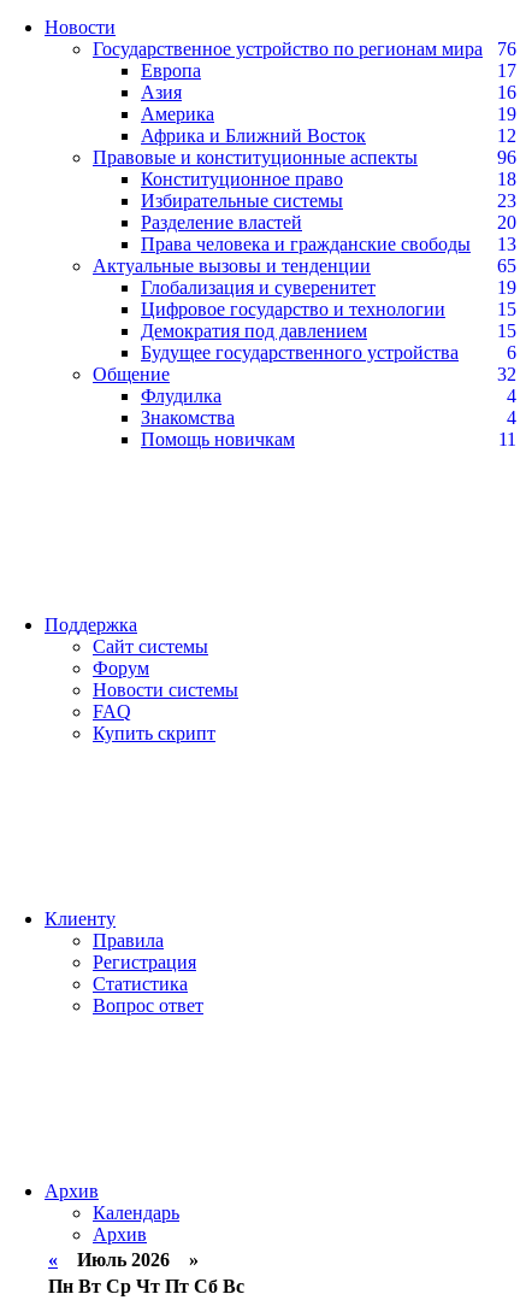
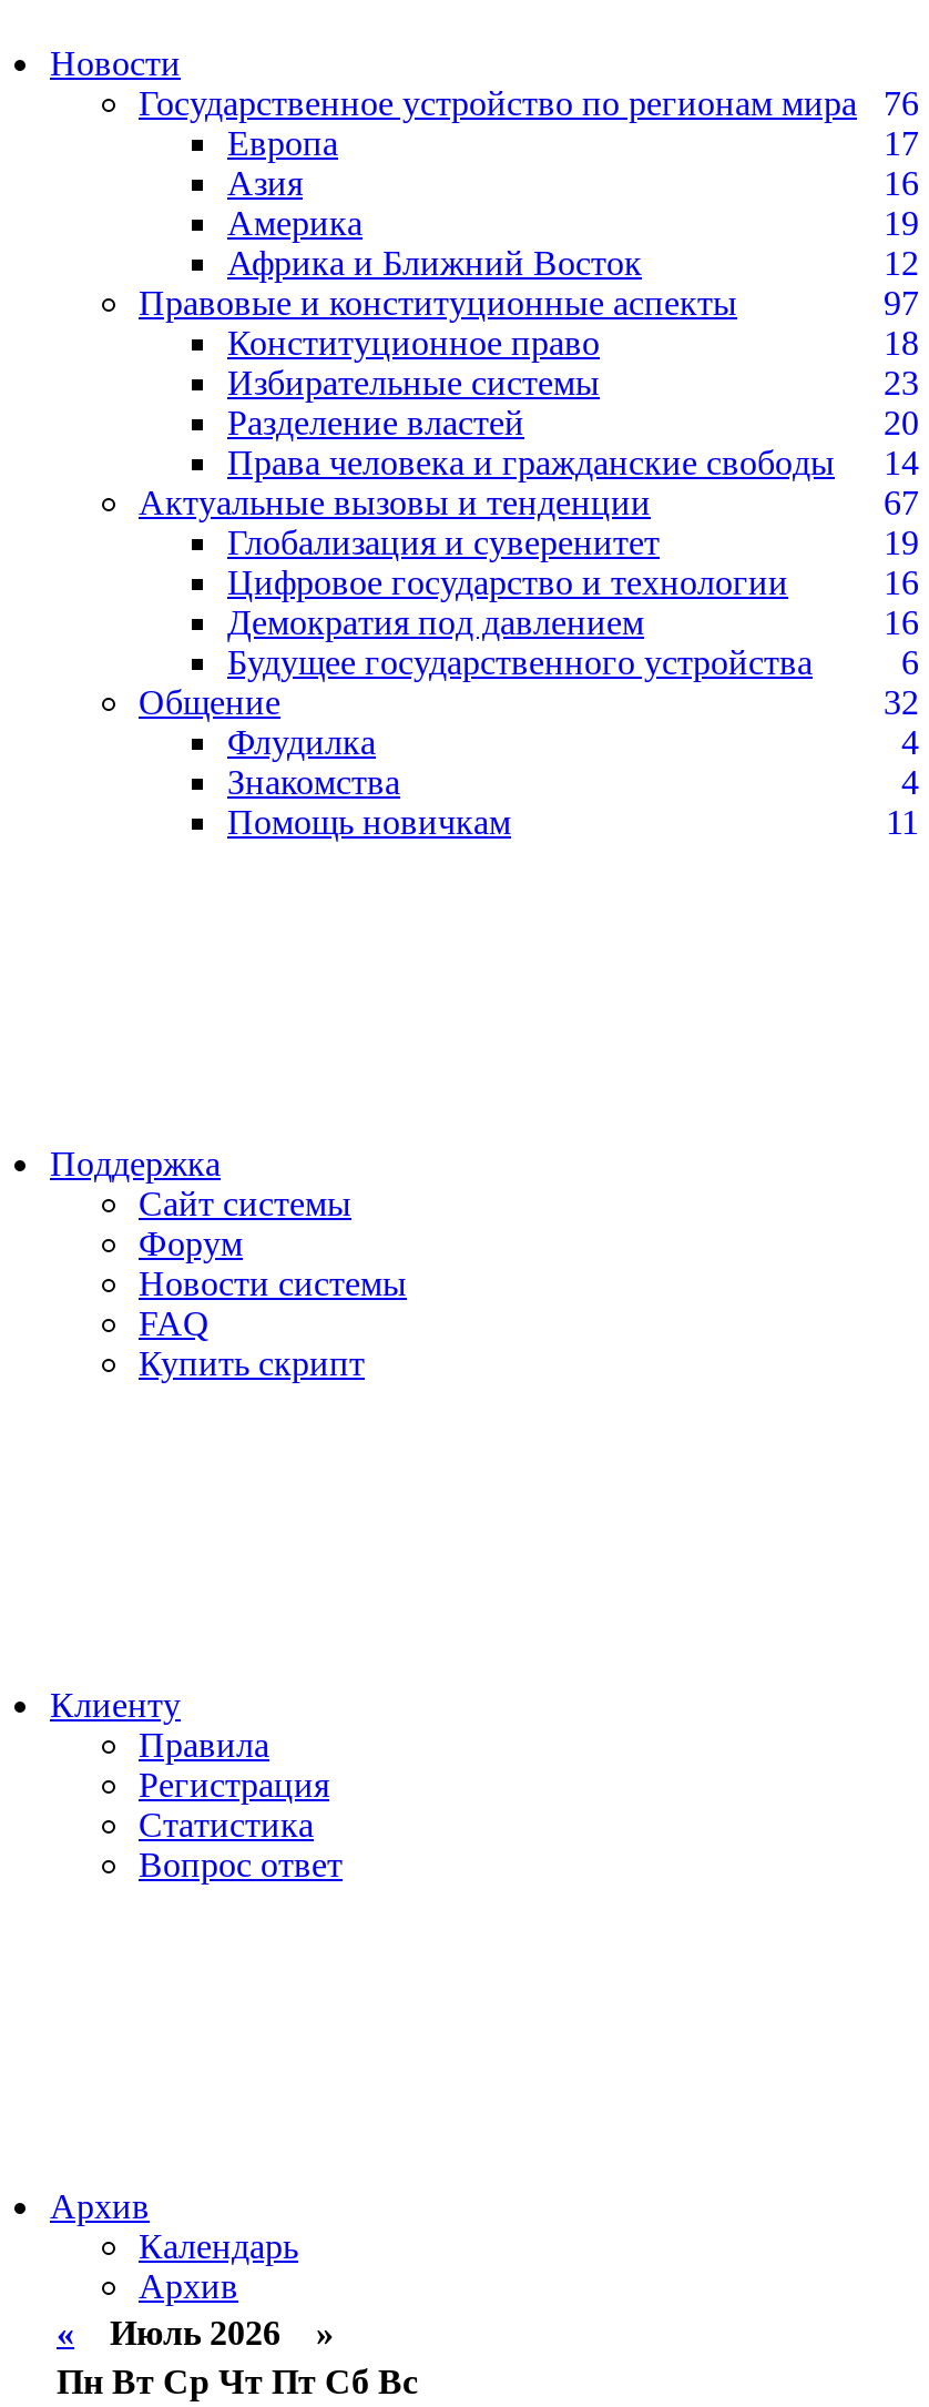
[497,147,516,167] 96 -> [884,284,919,322] 97
[141,234,516,254] Права человека и гражданские свободы 13 -> [227,444,919,481] Права человека и гражданские свободы 14
[497,255,516,276] 65 -> [884,484,919,521] 67
[497,299,516,319] 15 -> [884,563,919,601] 16
[497,320,516,341] 15 -> [884,603,919,641] 16

